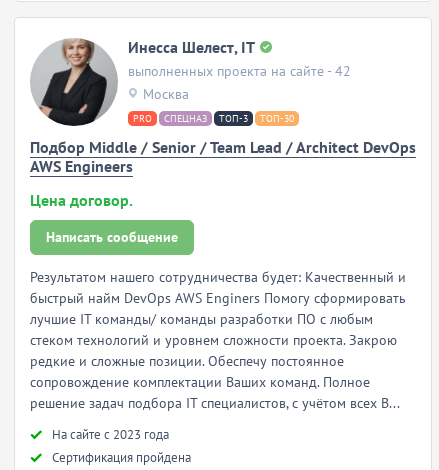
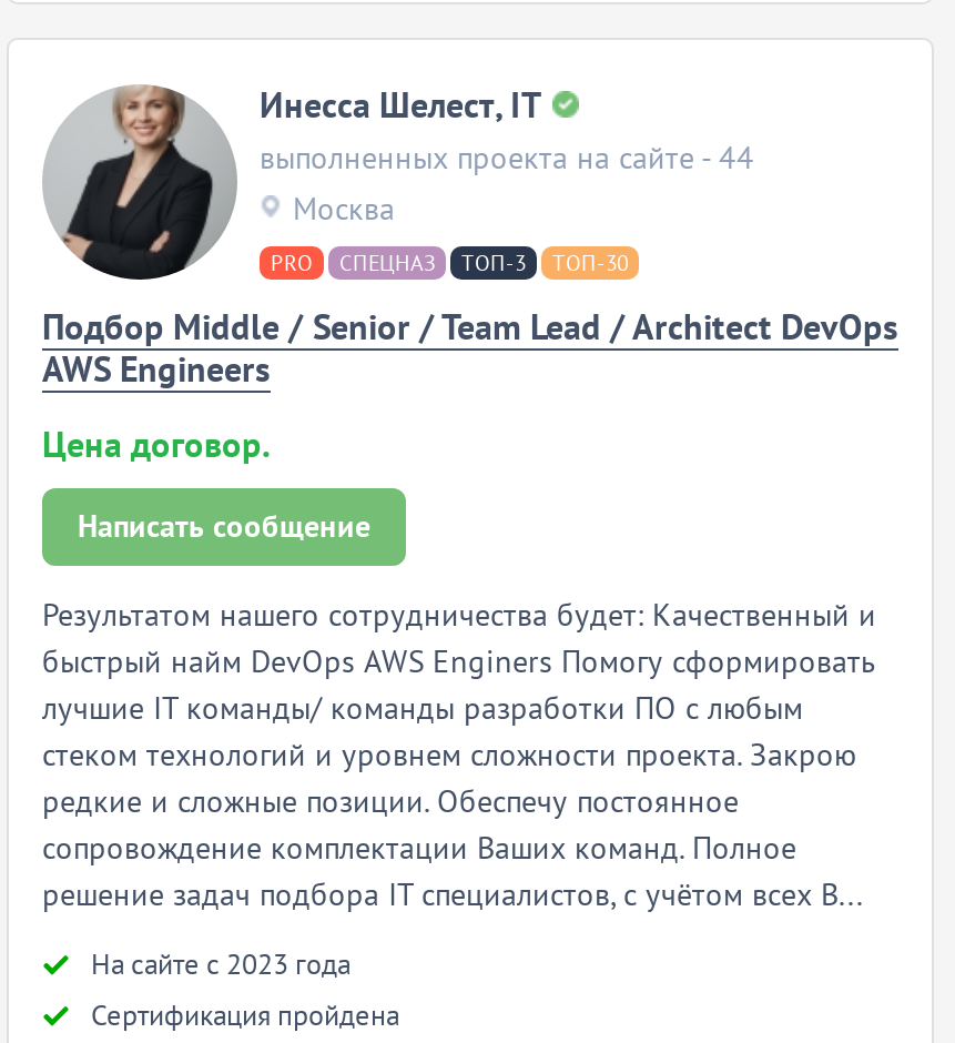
[128,62,351,80] выполненных проекта на сайте - 42 -> [260,137,754,177] выполненных проекта на сайте - 44

